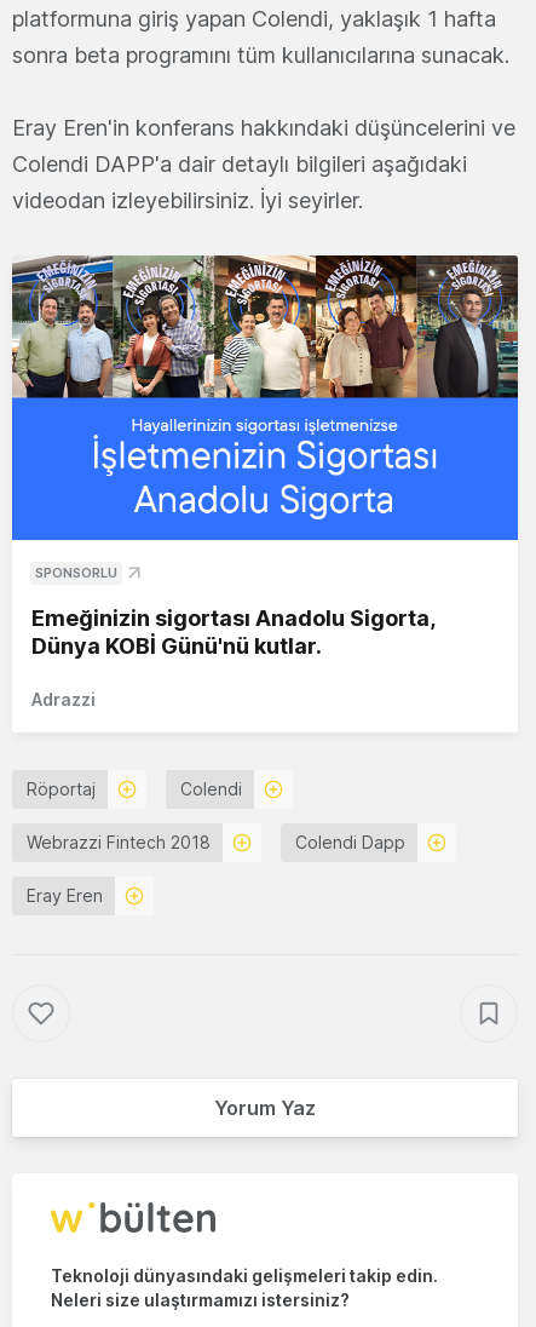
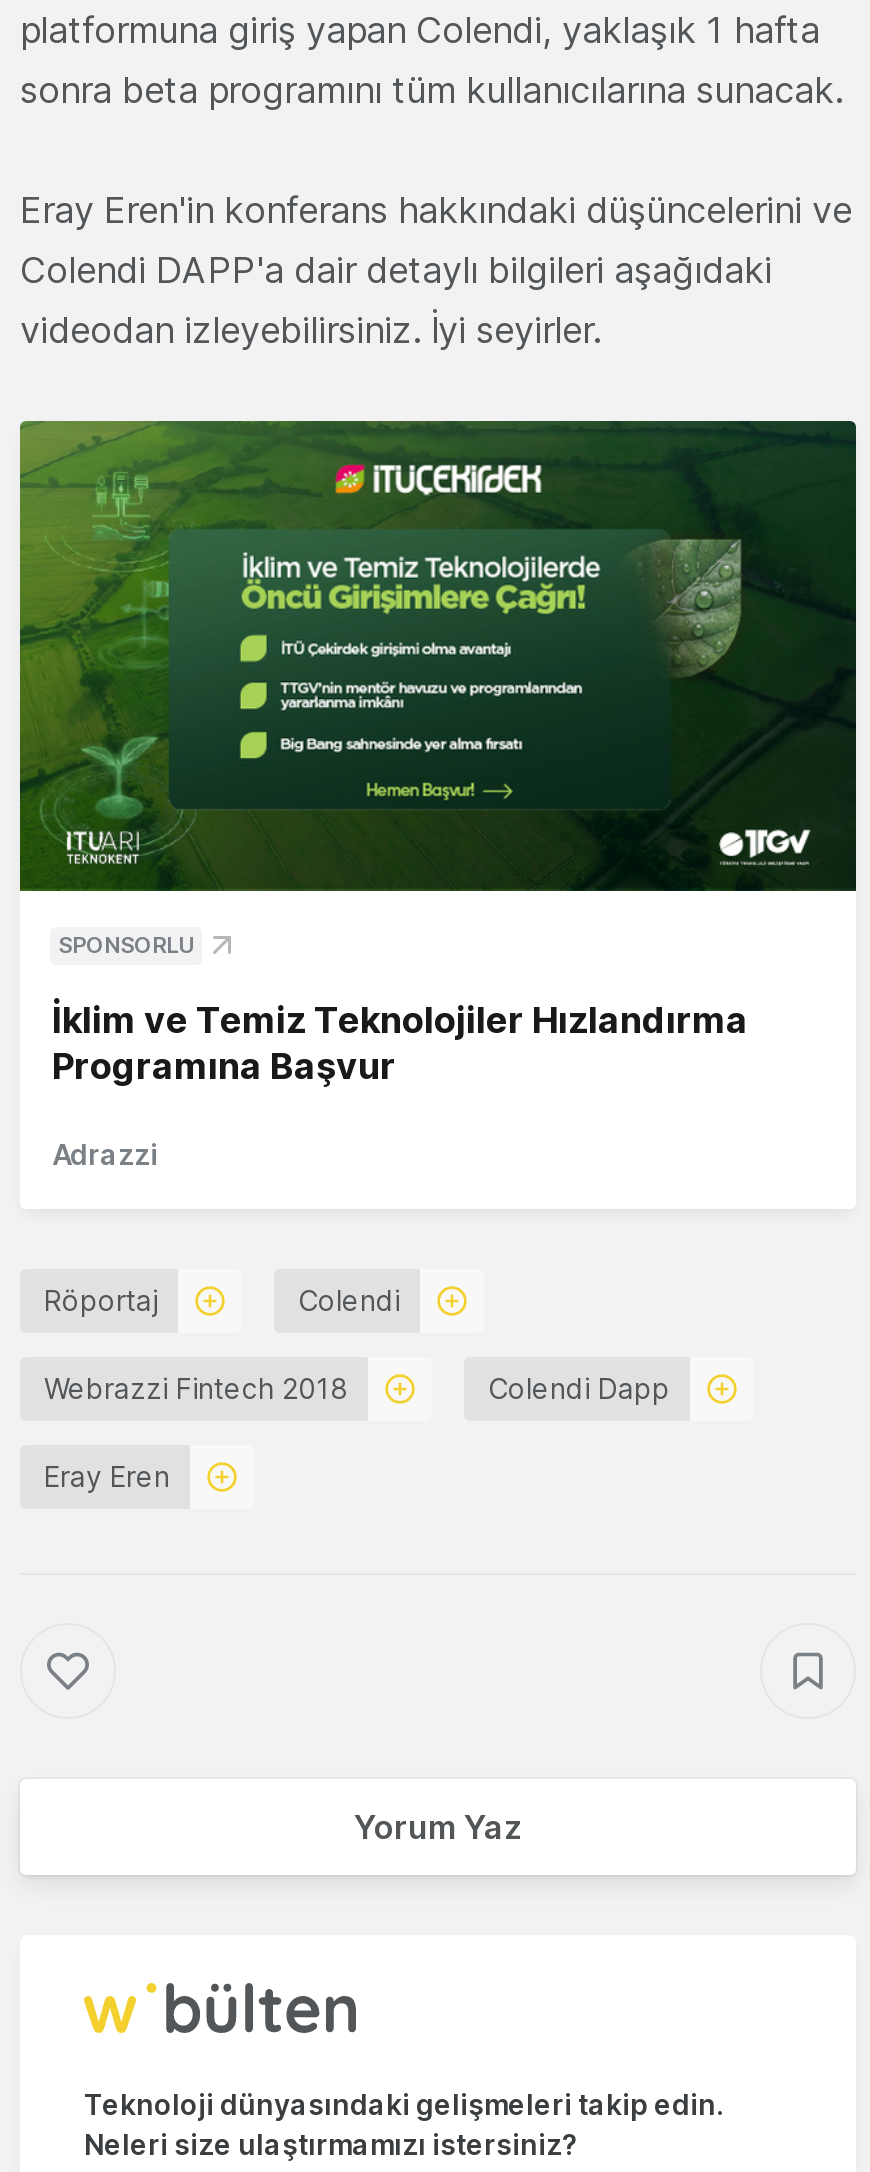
[11,254,519,541] [image] -> [18,419,858,893] [image]
[31,606,434,659] Emeğinizin sigortası Anadolu Sigorta, | Dünya KOBİ Günü'nü kutlar. -> [52,999,748,1087] İklim ve Temiz Teknolojiler Hızlandırma | Programına Başvur

